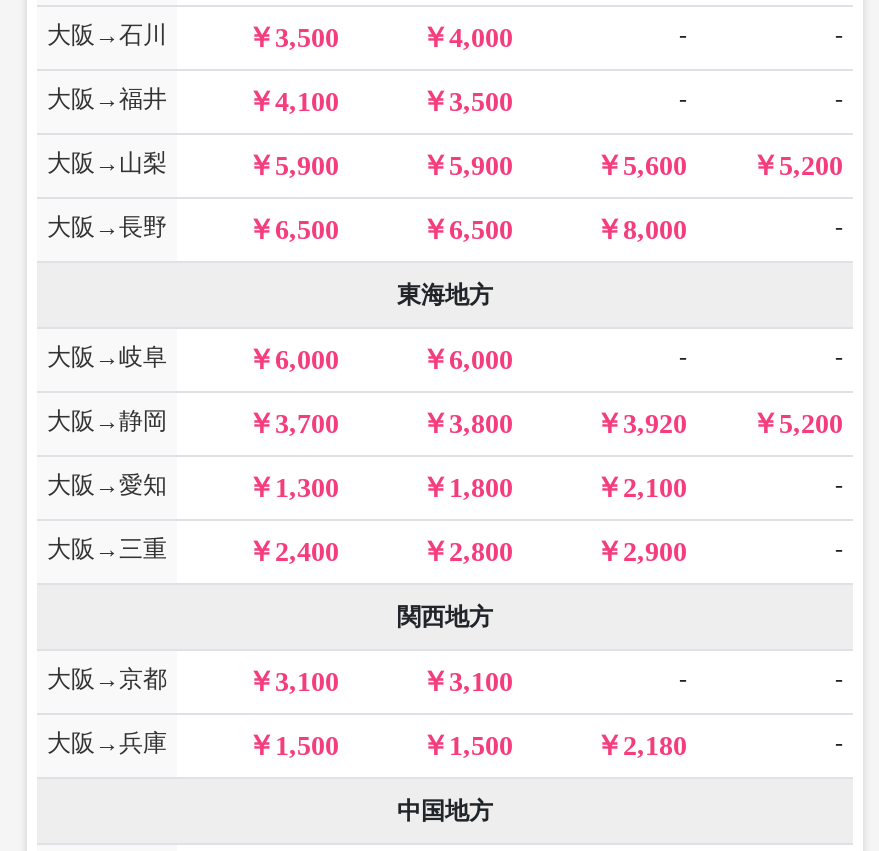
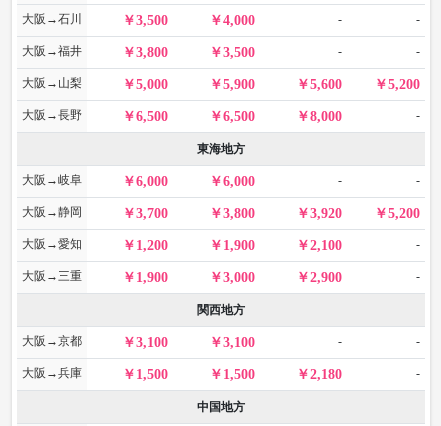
[275,87,339,117] 4,100 -> [136,45,168,60] 3,800
[275,151,339,181] 5,900 -> [136,77,168,92] 5,000
[275,473,339,503] 1,300 -> [136,238,168,253] 1,200
[449,473,513,503] 1,800 -> [223,238,255,253] 1,900
[275,537,339,567] 2,400 -> [136,270,168,285] 1,900
[449,537,513,567] 2,800 -> [223,270,255,285] 3,000

